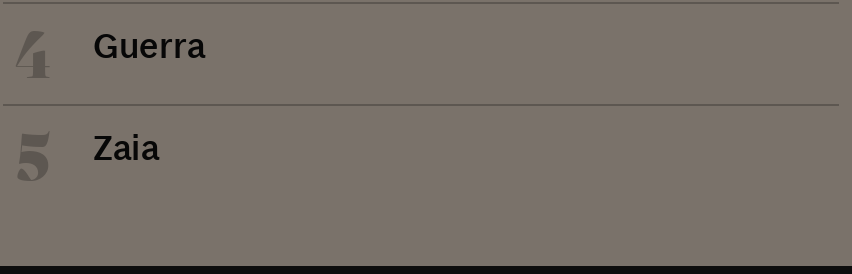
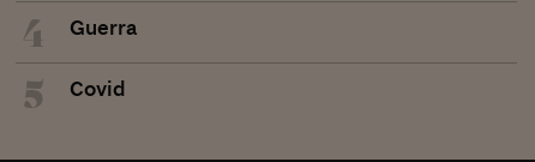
[93,123,159,169] Zaia -> [70,74,126,101] Covid

